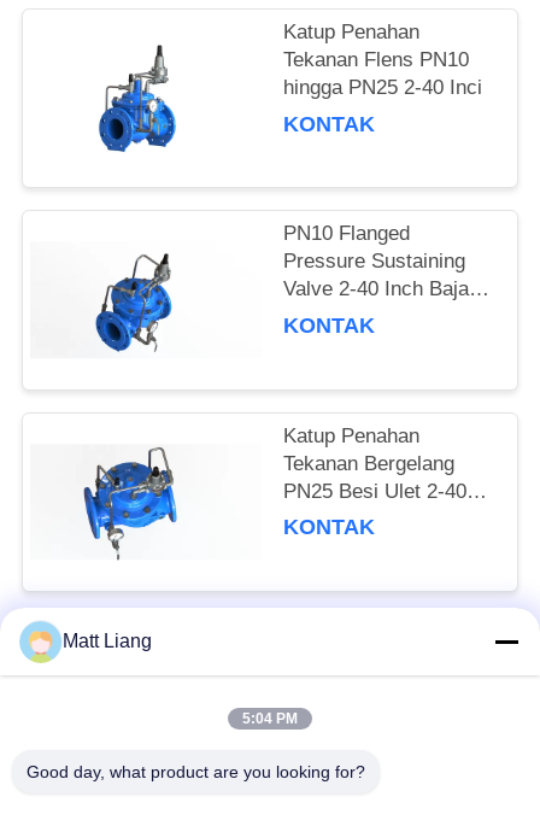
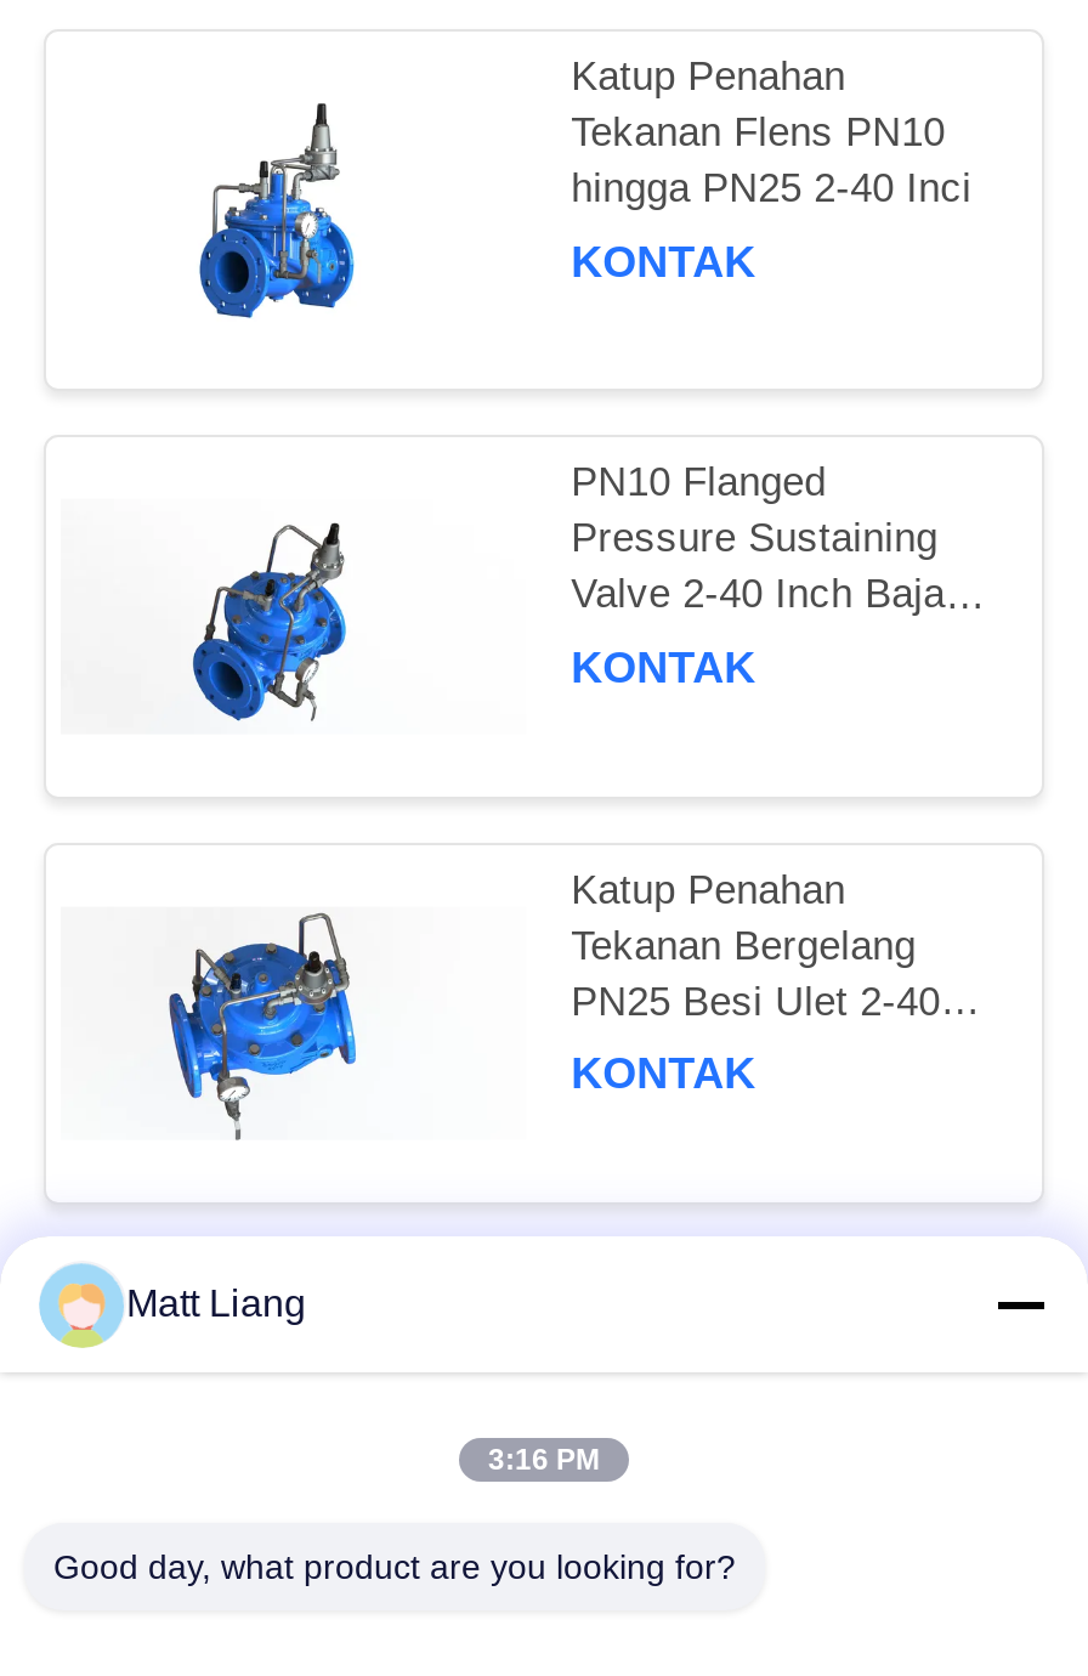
[242,710,298,727] 5:04 PM -> [488,1443,600,1477] 3:16 PM

